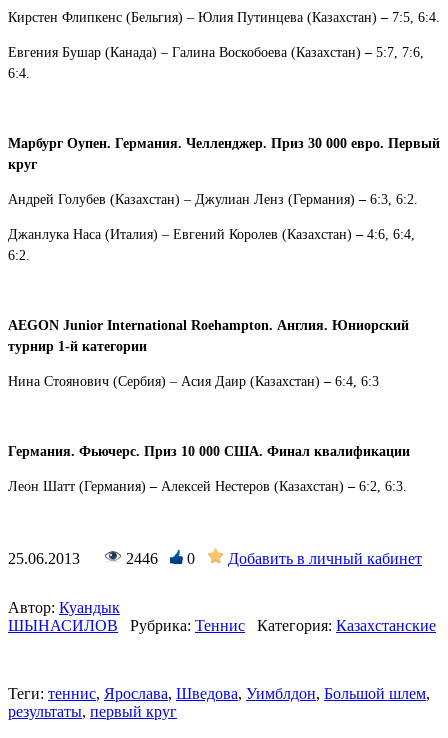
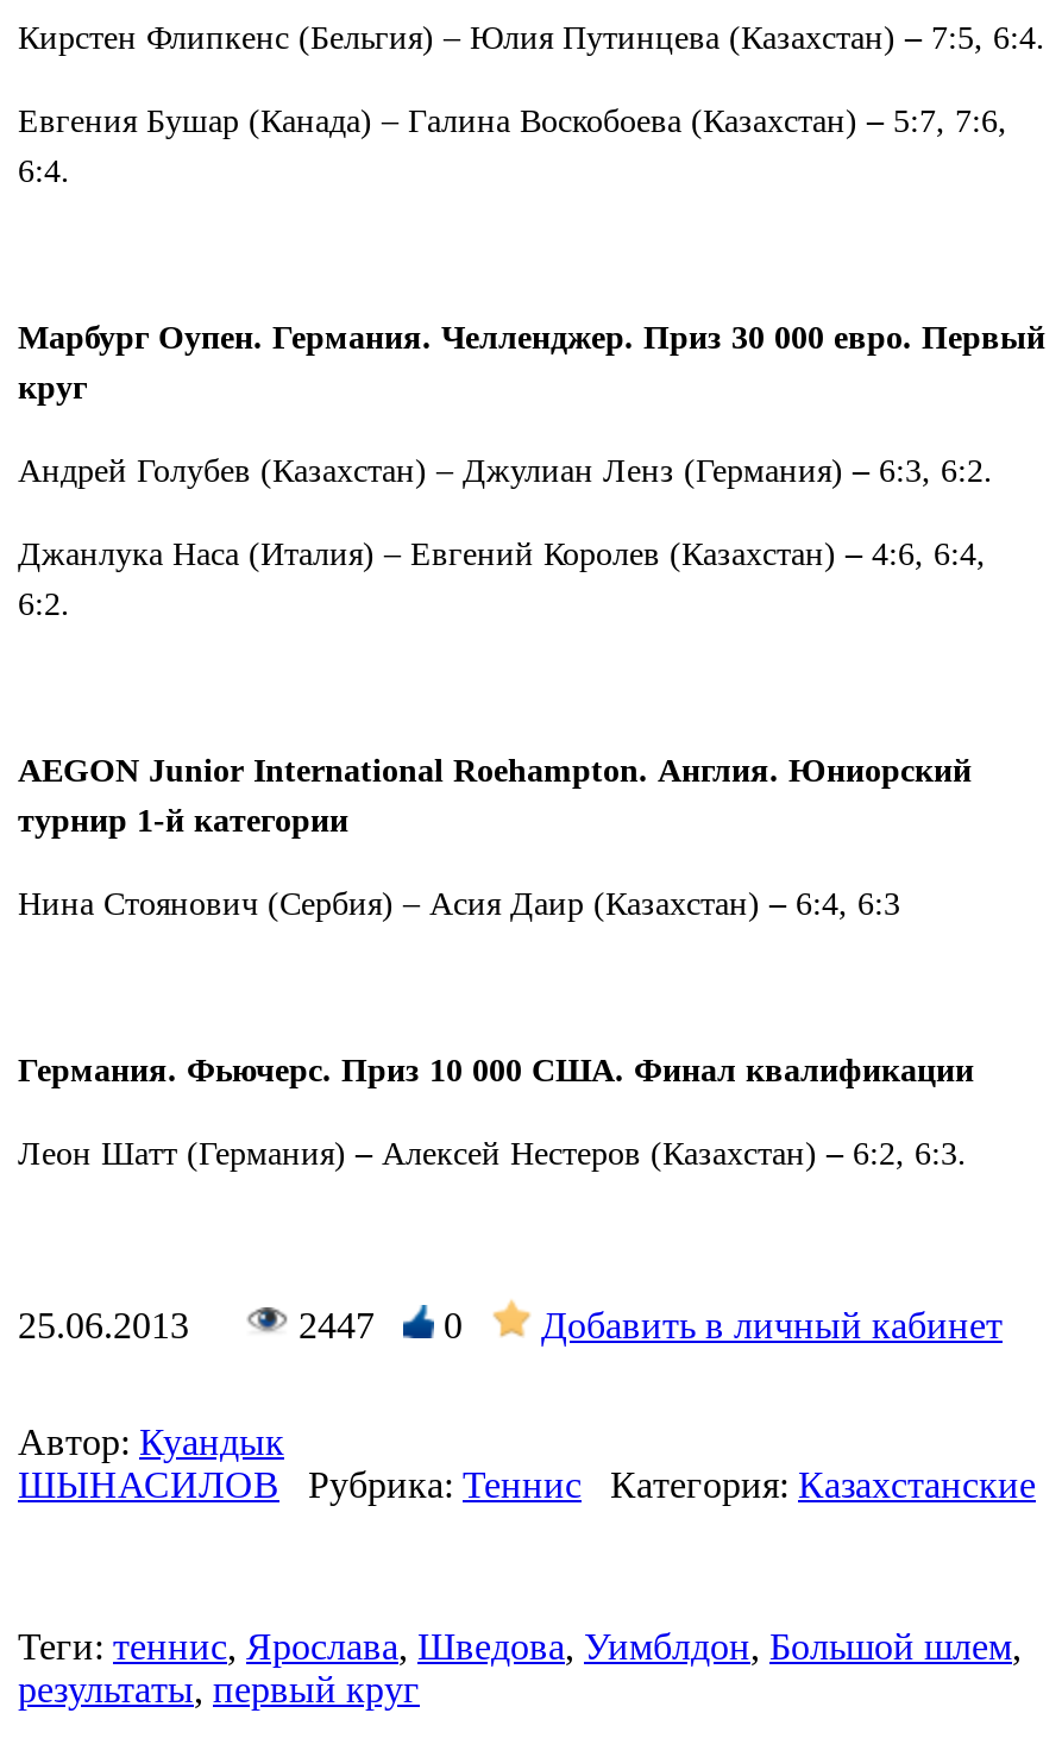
[126,550,422,567] 2446 0 Добавить в личный кабинет -> [299,1305,1003,1345] 2447 0 Добавить в личный кабинет

